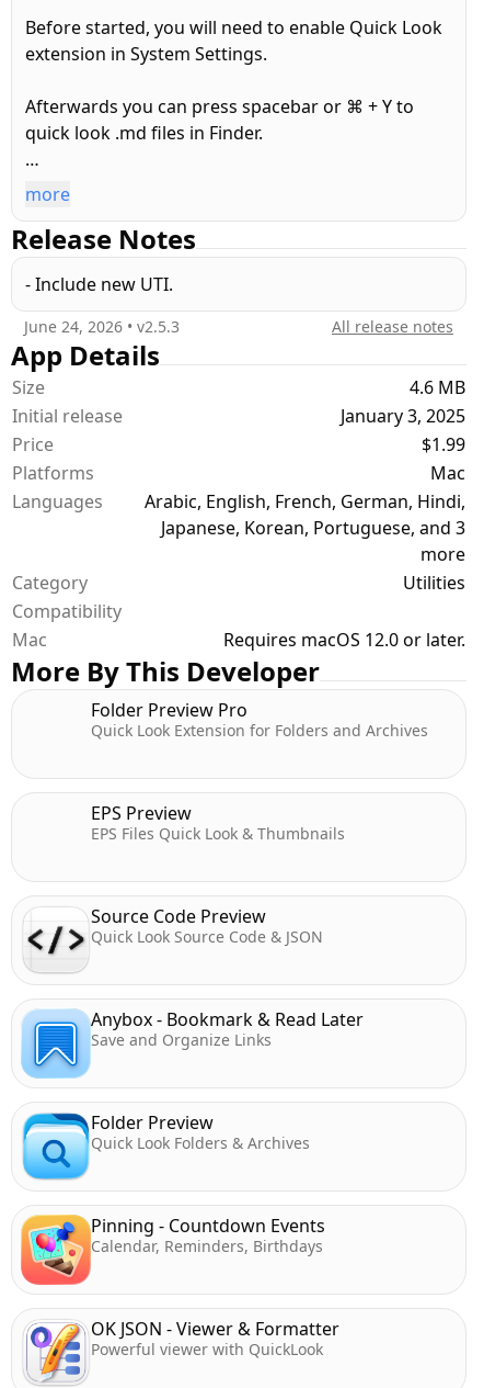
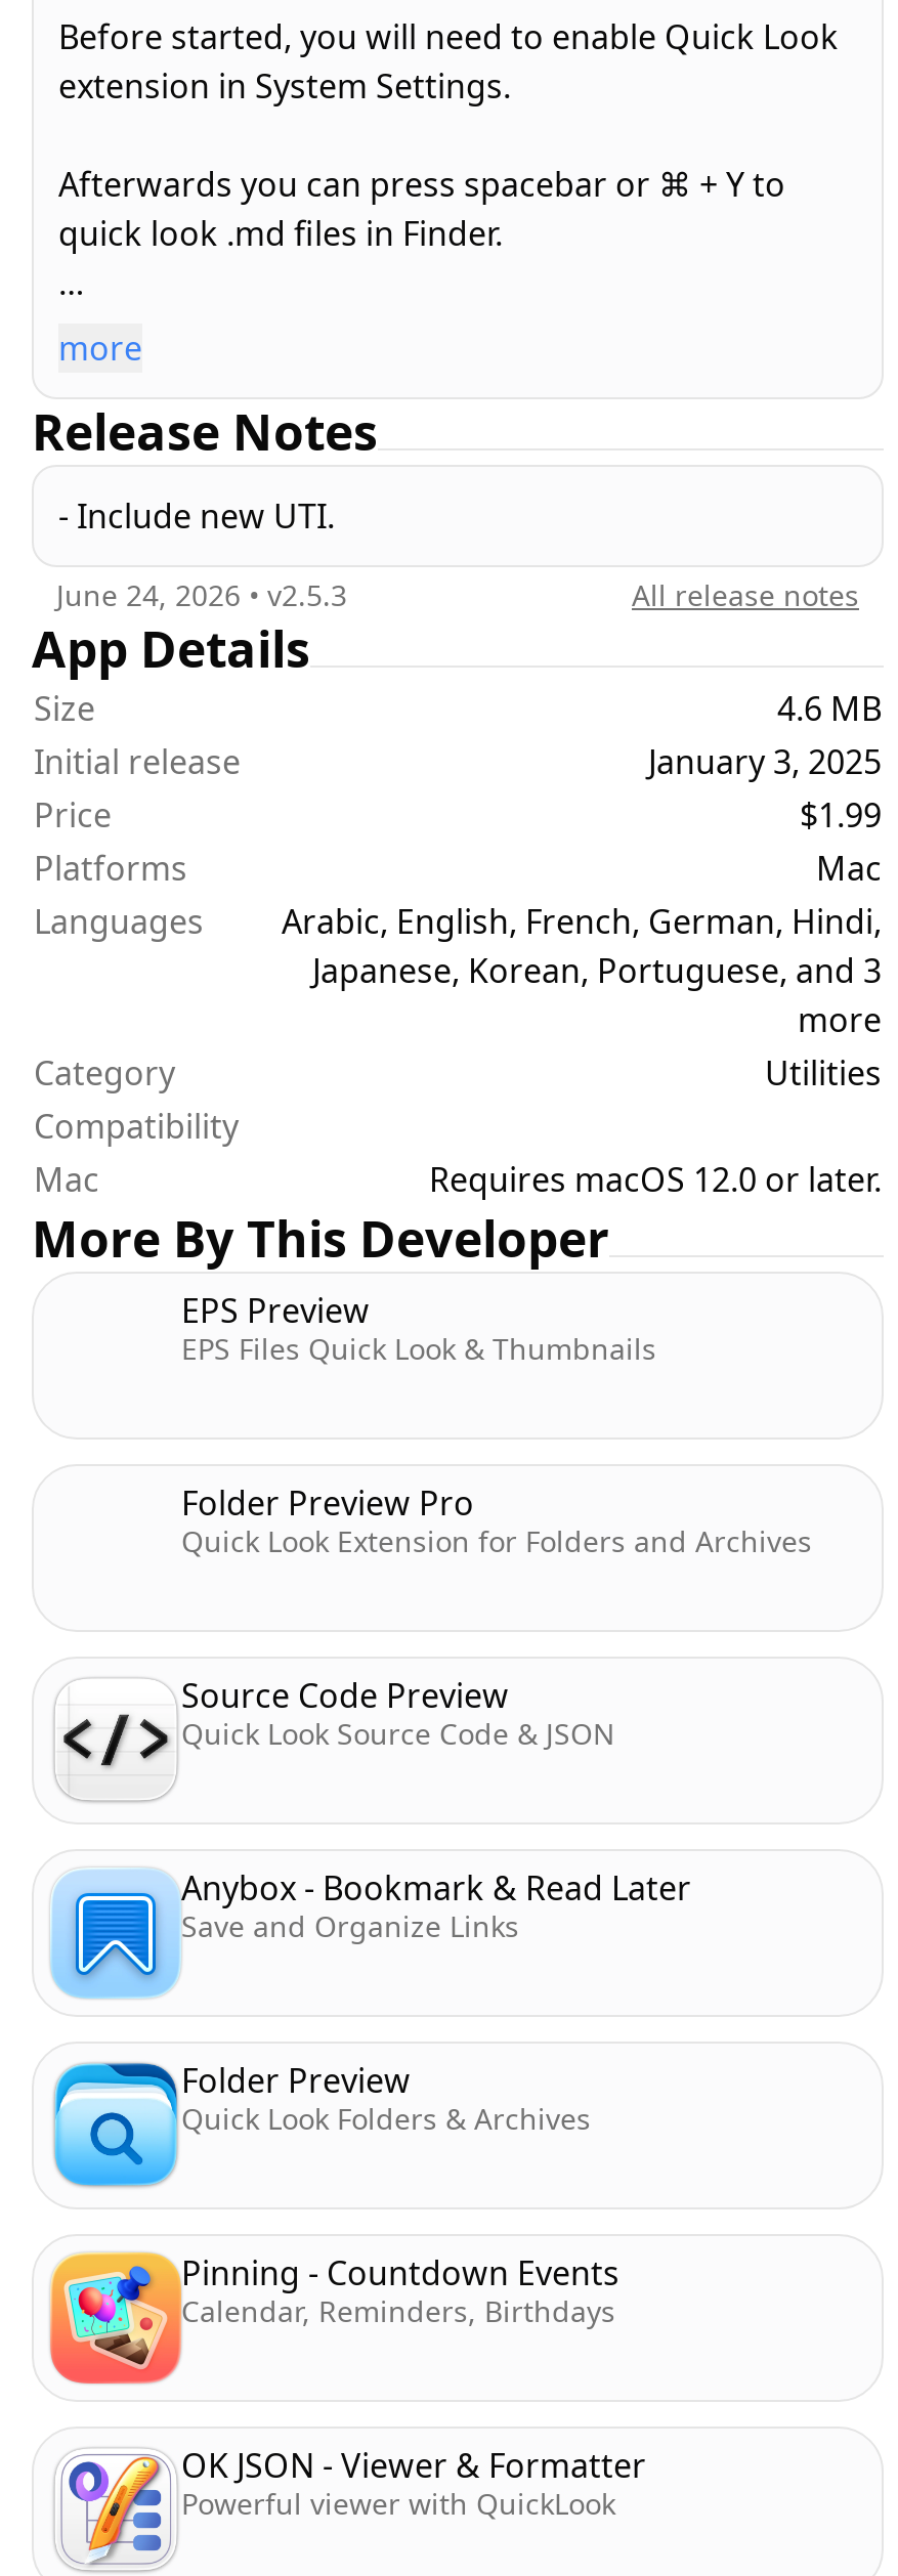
moved [91,698,428,740] -> [181,1480,812,1560]: Folder Preview Pro | Quick Look Extension for Folders and Archives
moved [91,801,345,844] -> [181,1288,656,1367]: EPS Preview | EPS Files Quick Look & Thumbnails

